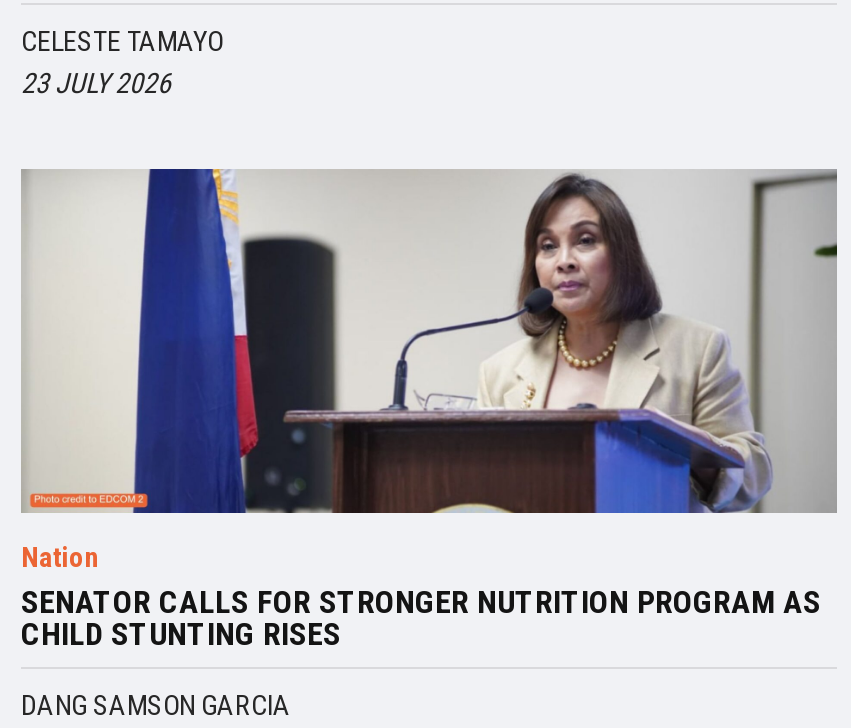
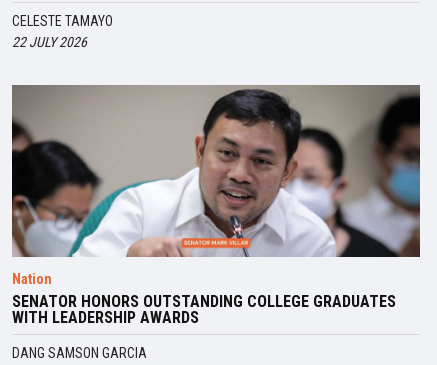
[21,67,171,99] 23 JULY 2026 -> [12,34,87,50] 22 JULY 2026
[21,168,837,653] [image] | SENATOR CALLS FOR STRONGER NUTRITION PROGRAM AS | CHILD STUNTING RISES -> [11,85,420,327] [image] | SENATOR HONORS OUTSTANDING COLLEGE GRADUATES | WITH LEADERSHIP AWARDS

